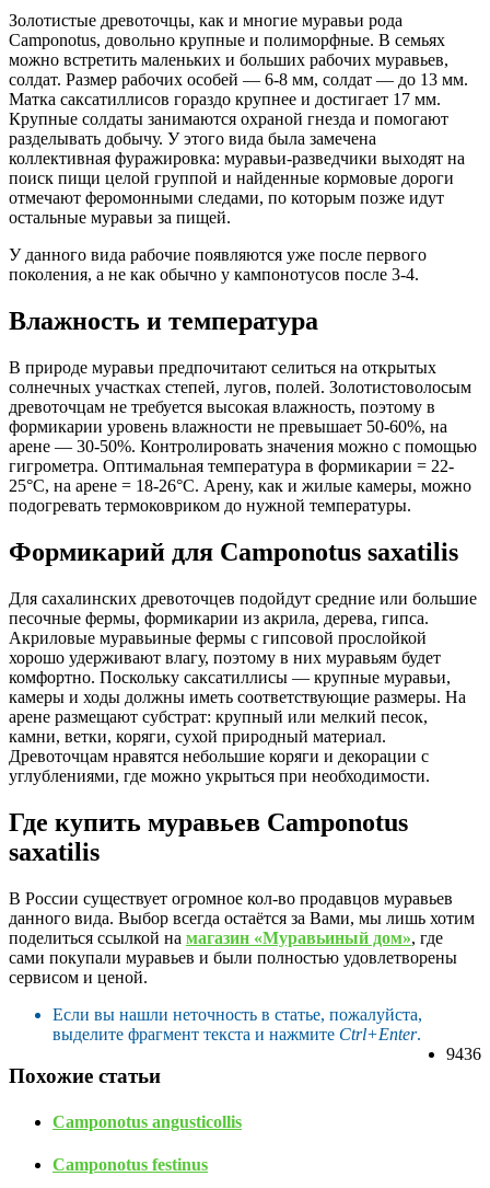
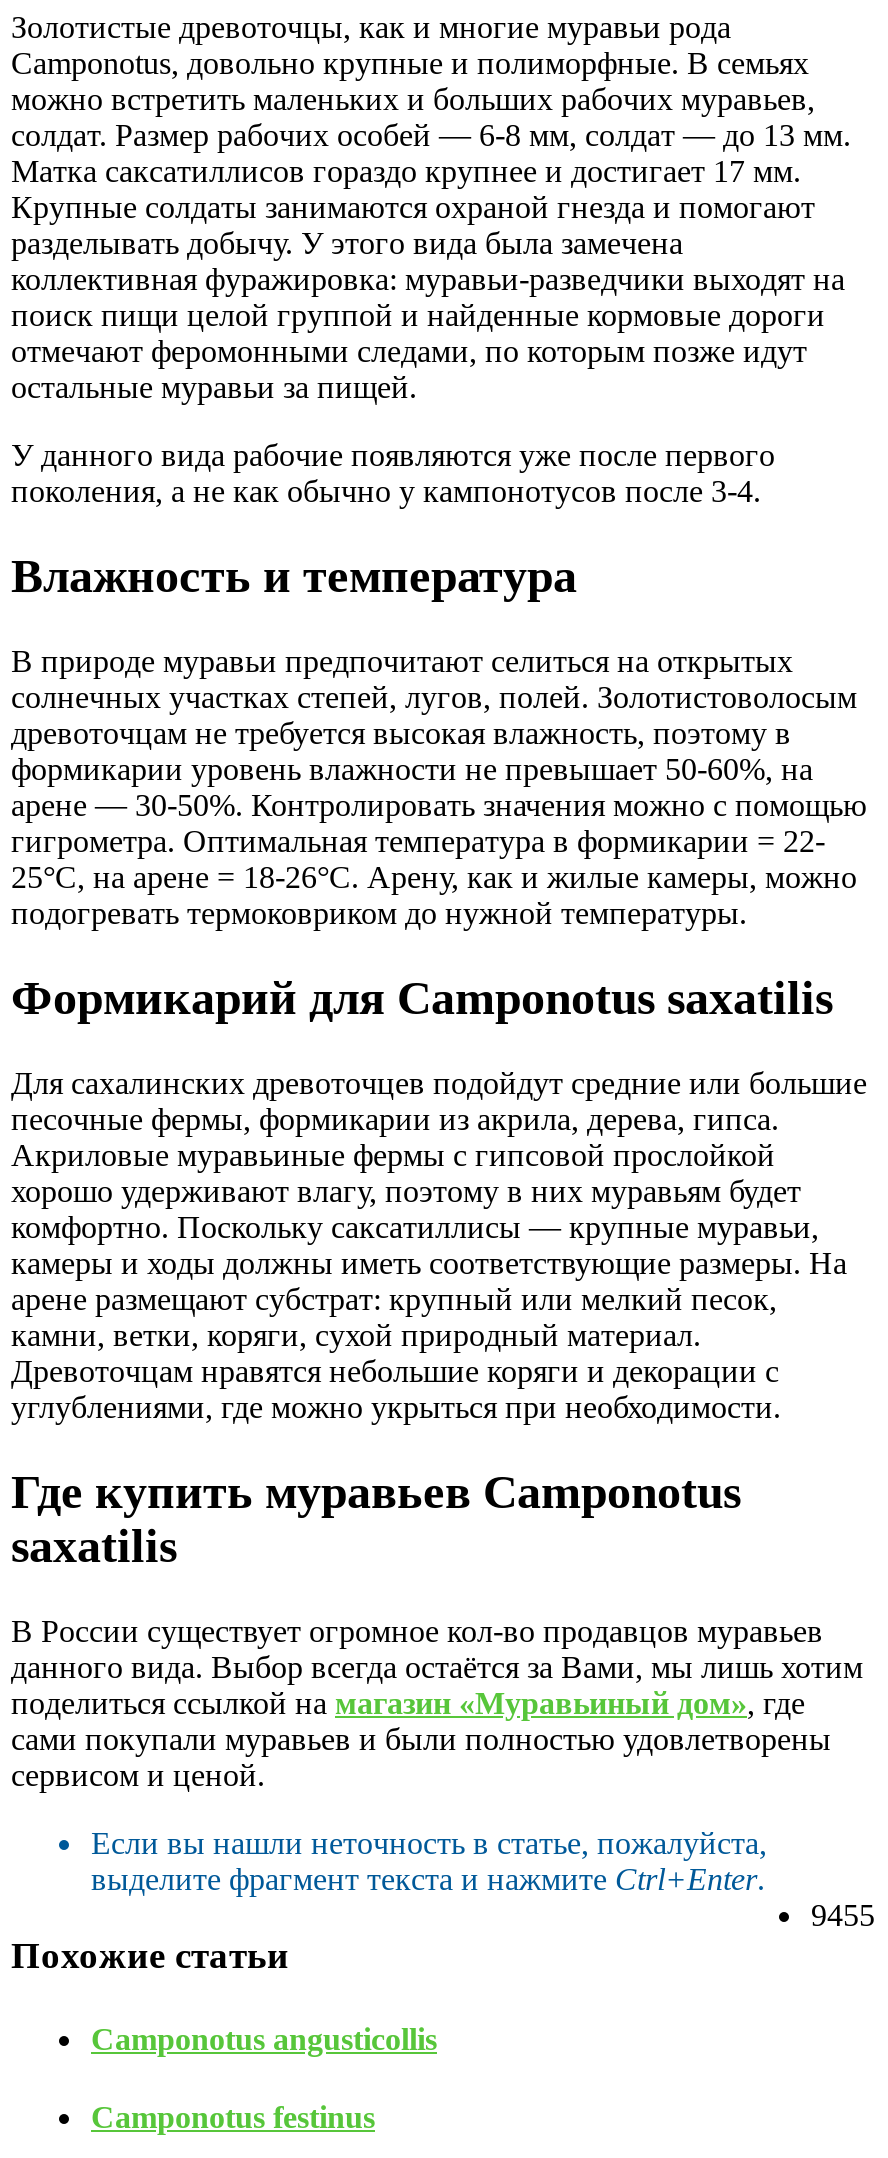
[446,1044,481,1063] 9436 -> [811,1897,875,1931] 9455

